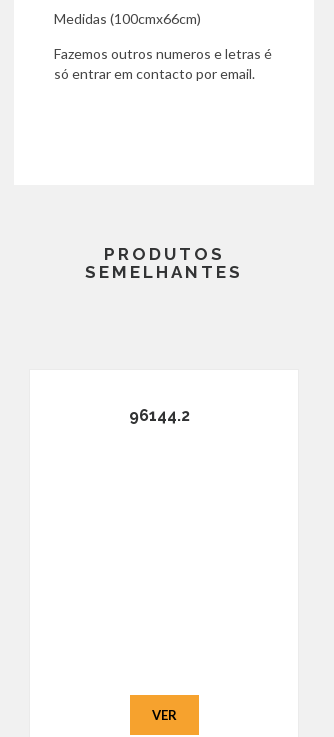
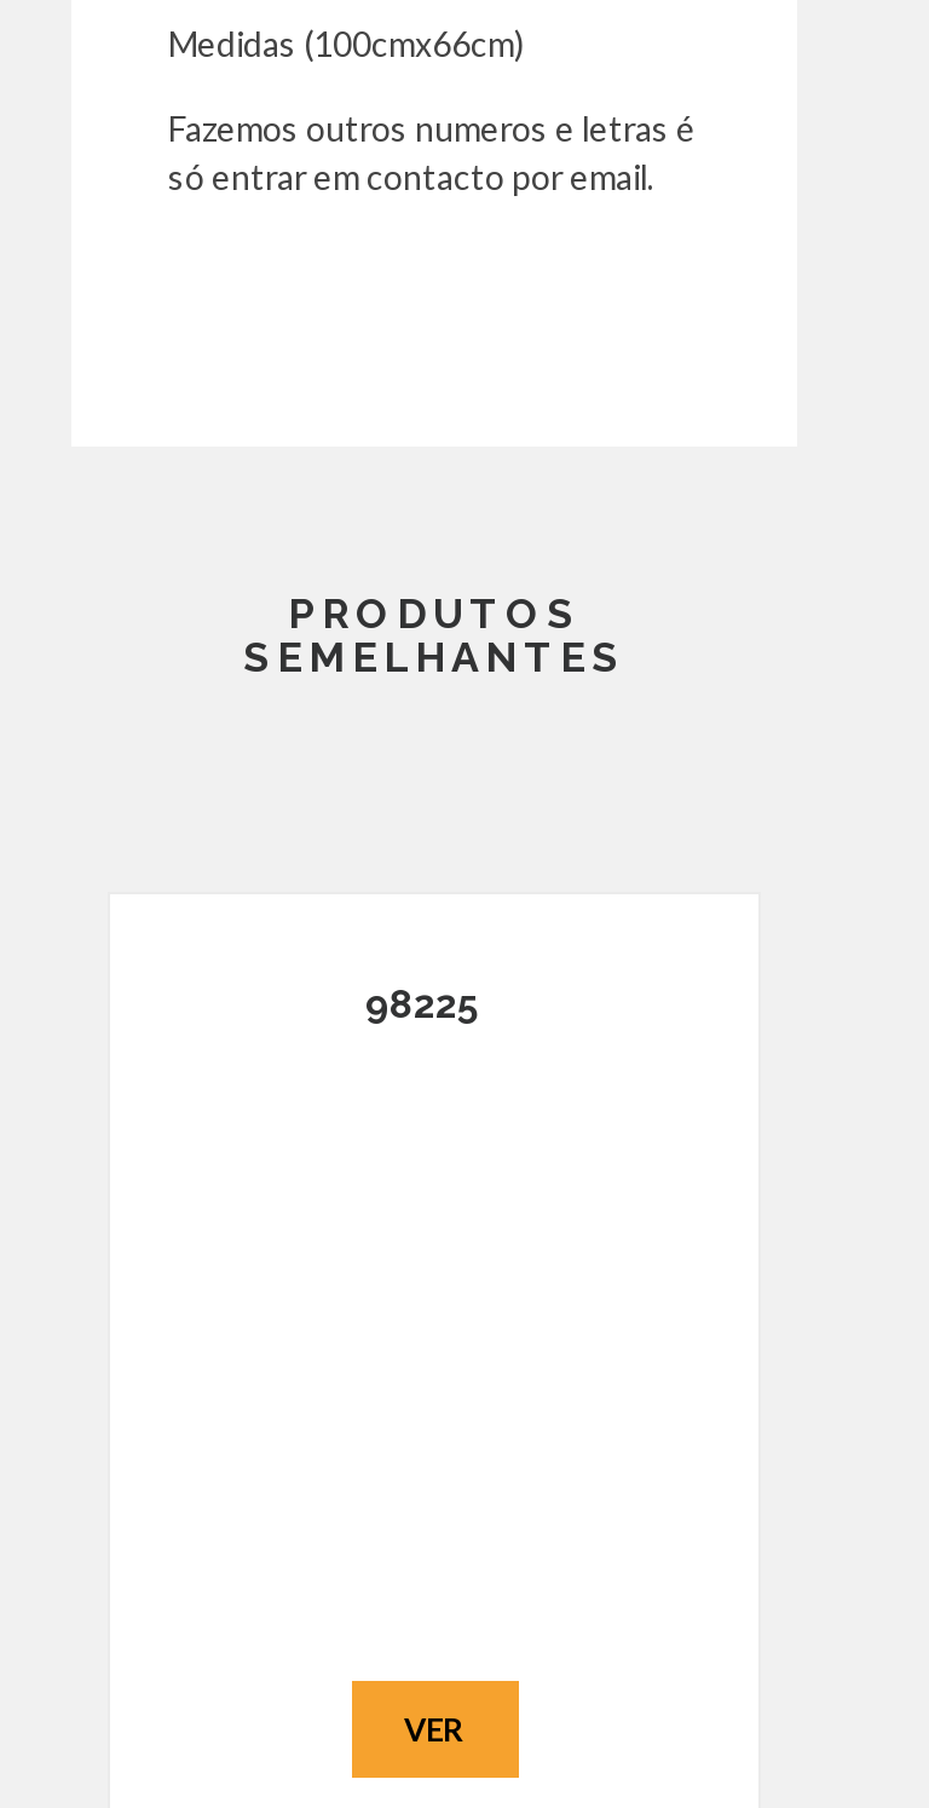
[128,406,189,425] 96144.2 -> [365,981,479,1027] 98225

